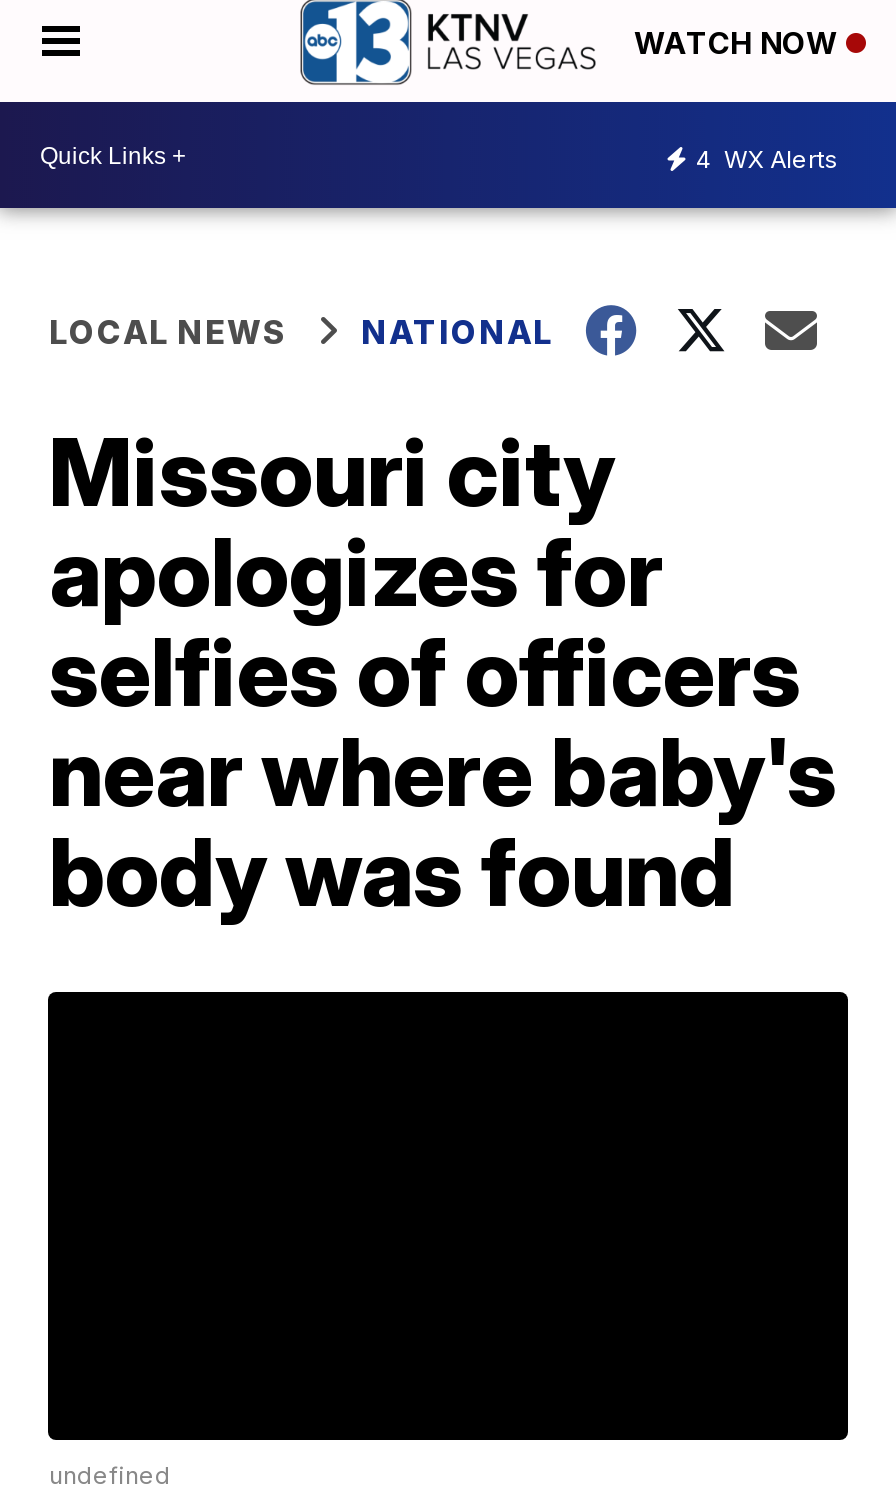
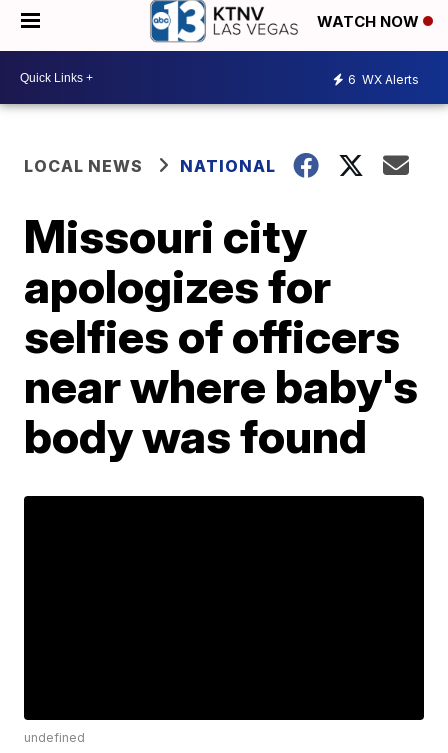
[696,143,838,173] 4 WX Alerts -> [348,71,419,86] 6 WX Alerts

